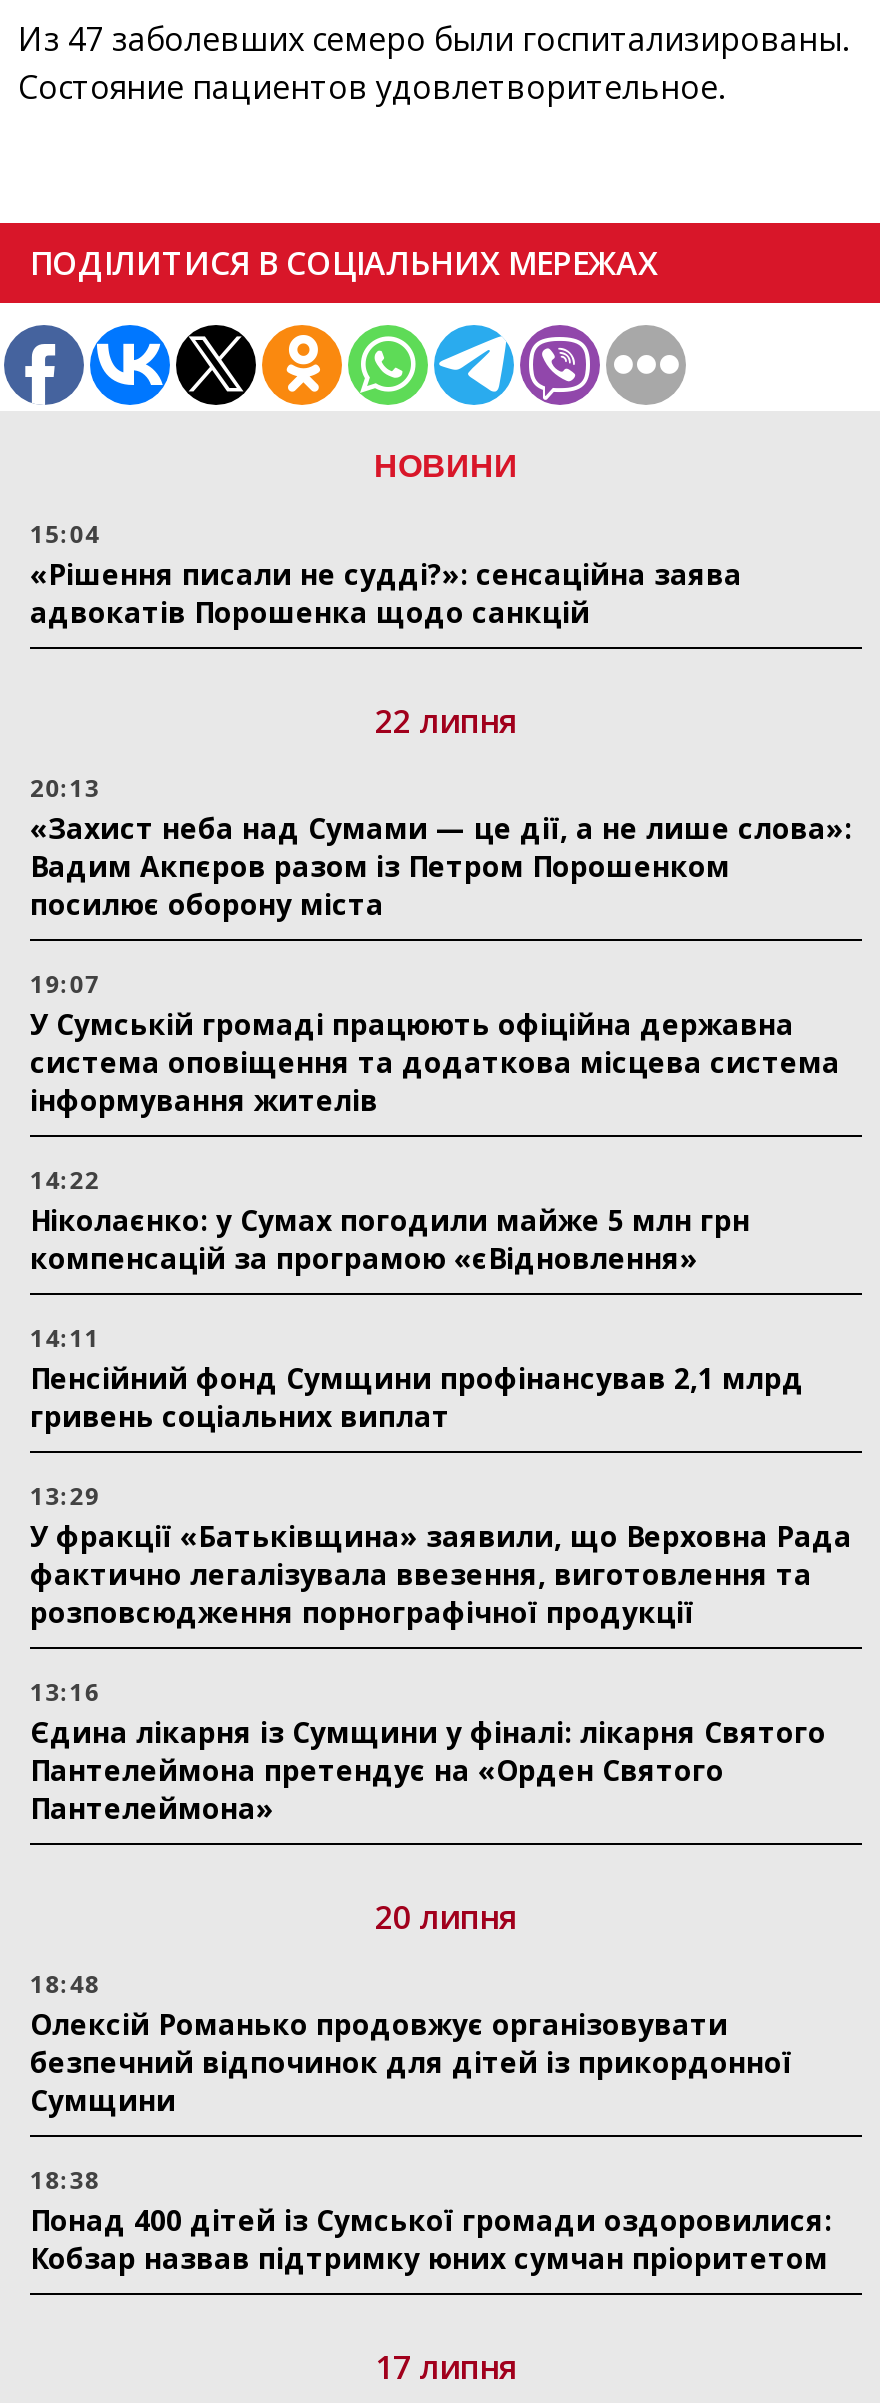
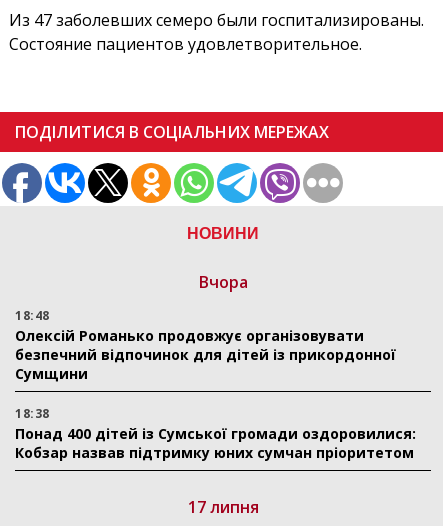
[30,517,852,1939] 15:04 | «Рішення писали не судді?»: сенсаційна заява | адвокатів Порошенка щодо санкцій | 22 липня | 20:13 | «Захист неба над Сумами — це дії, а не лише слова»: | Вадим Акпєров разом із Петром Порошенком | посилює оборону міста | 19:07 | У Сумській громаді працюють офіційна державна | система оповіщення та додаткова місцева система | інформування жителів | 14:22 | Ніколаєнко: у Сумах погодили майже 5 млн грн | компенсацій за програмою «єВідновлення» | 14:11 | Пенсійний фонд Сумщини профінансував 2,1 млрд | гривень соціальних виплат | 13:29 | У фракції «Батьківщина» заявили, що Верховна Рада | фактично легалізувала ввезення, виготовлення та | розповсюдження порнографічної продукції | 13:16 | Єдина лікарня із Сумщини у фіналі: лікарня Святого | Пантелеймона претендує на «Орден Святого | Пантелеймона» | 20 липня -> [198,271,247,293] Вчора

